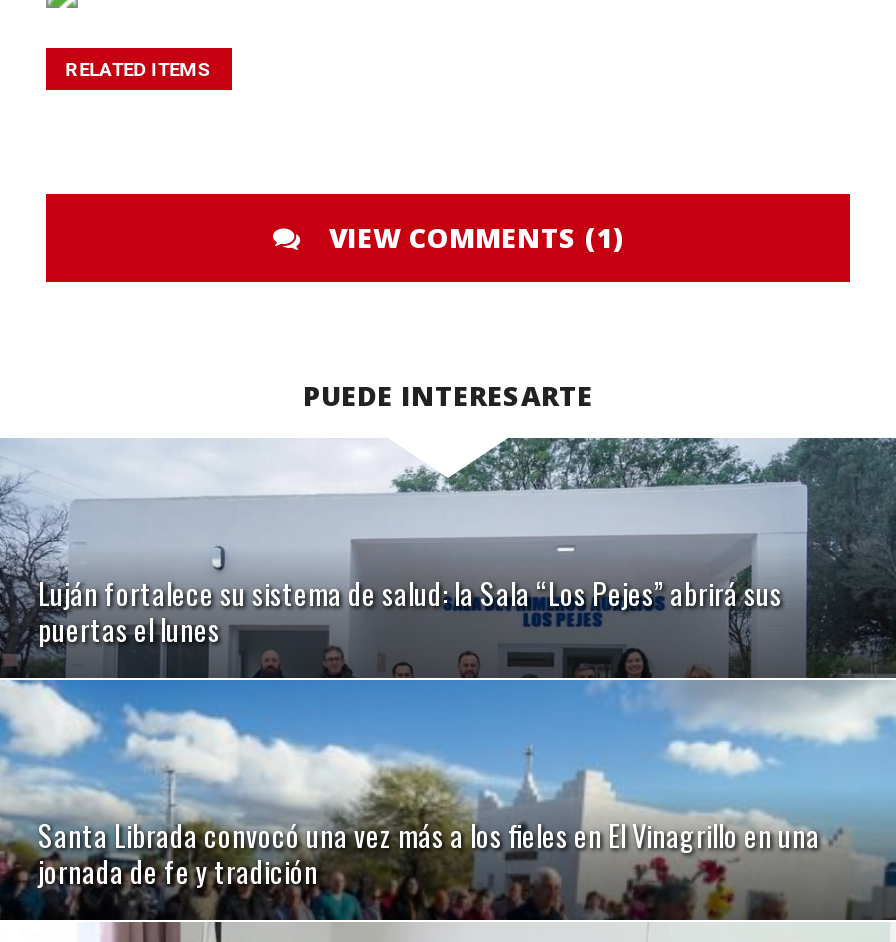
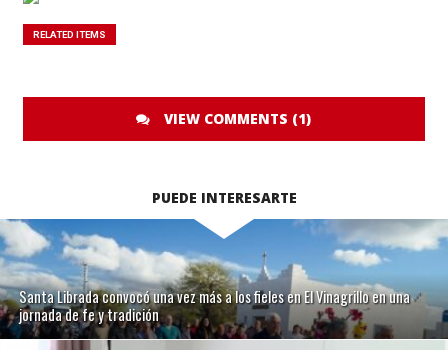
[6,436,890,718] [image] | Luján fortalece su sistema de salud: la Sala “Los Pejes” abrirá sus | puertas el lunes -> none

